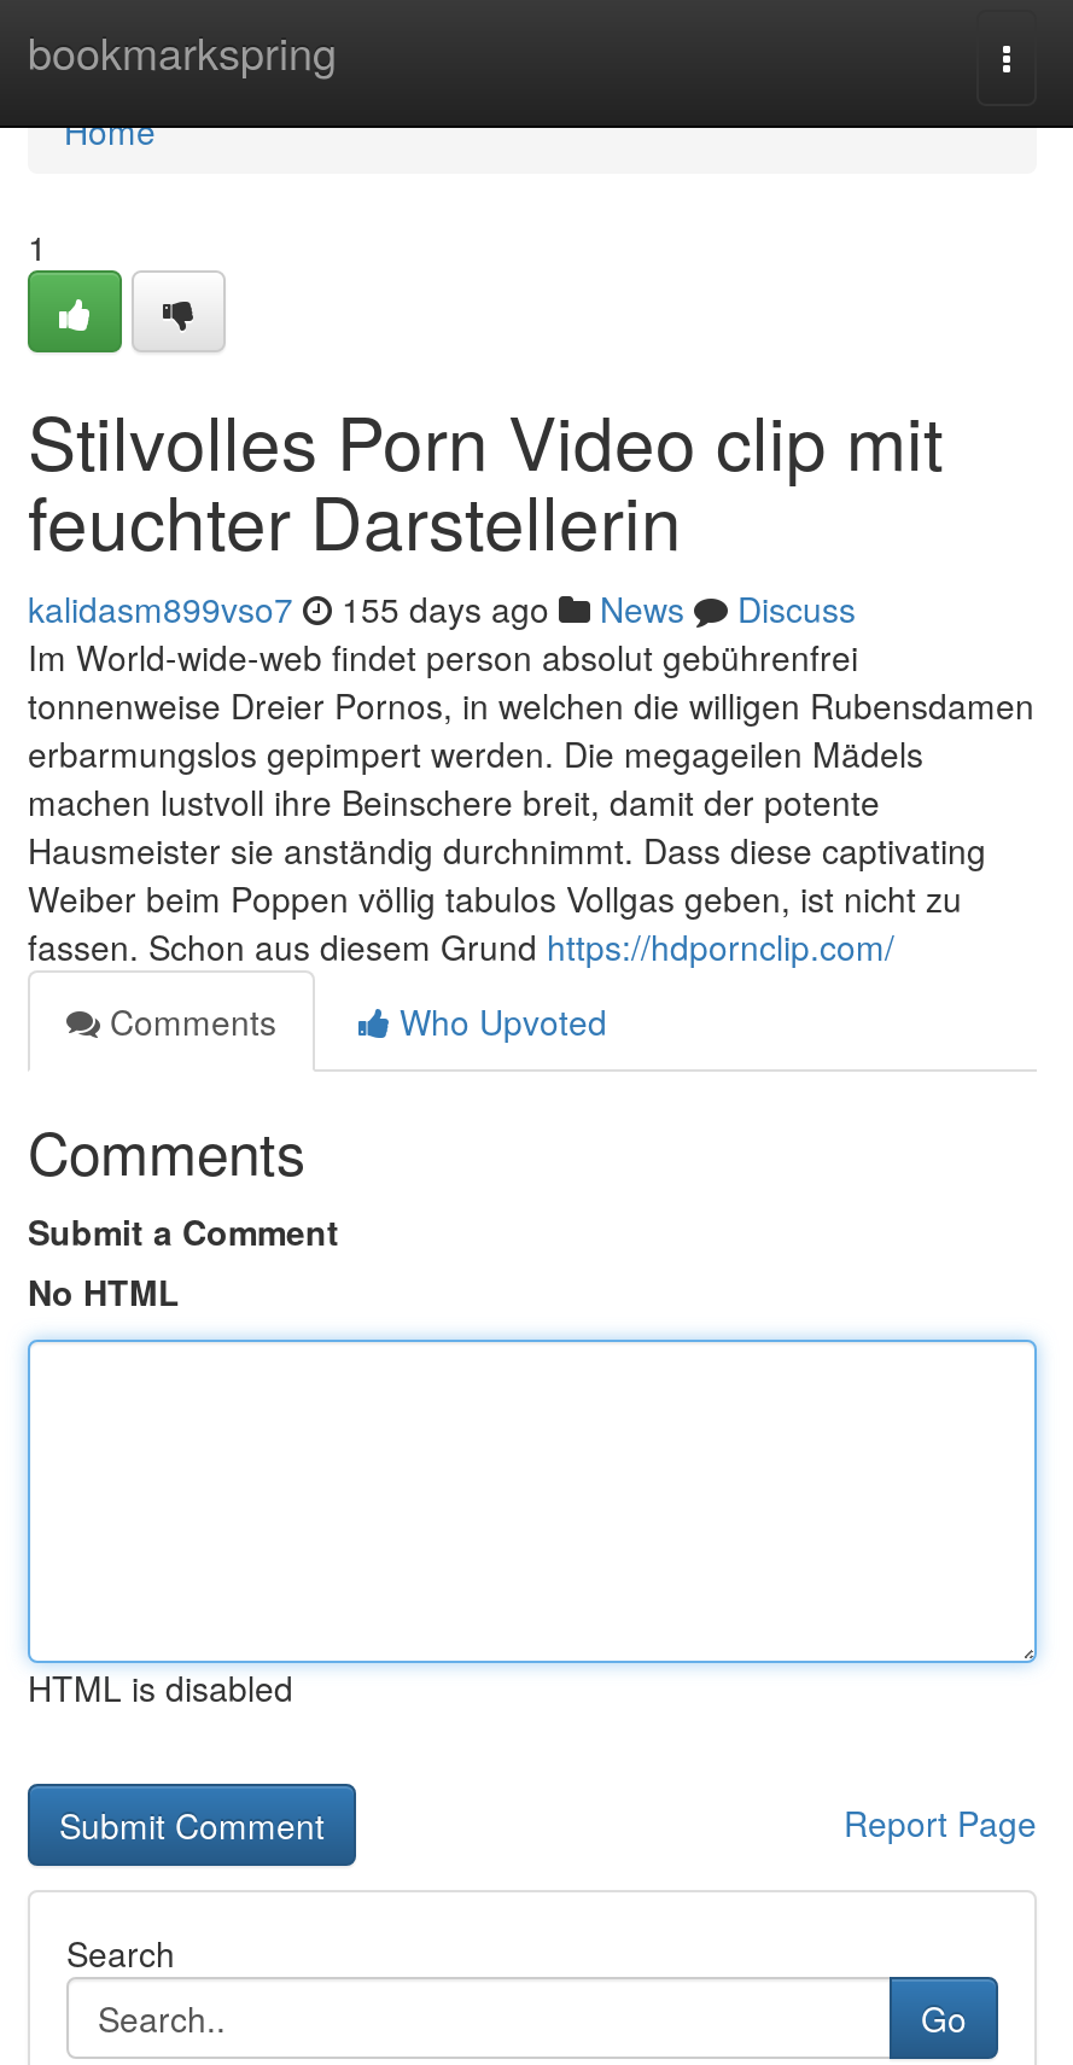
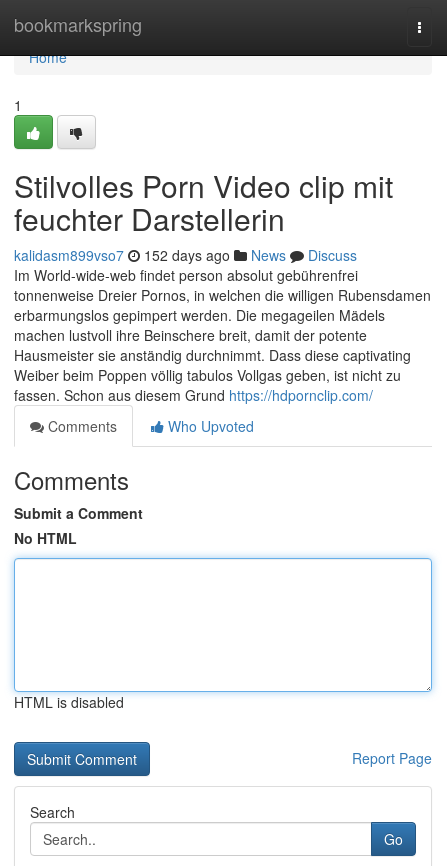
[28,584,856,632] kalidasm899vso7 155 days ago News Discuss -> [14,245,357,265] kalidasm899vso7 152 days ago News Discuss

